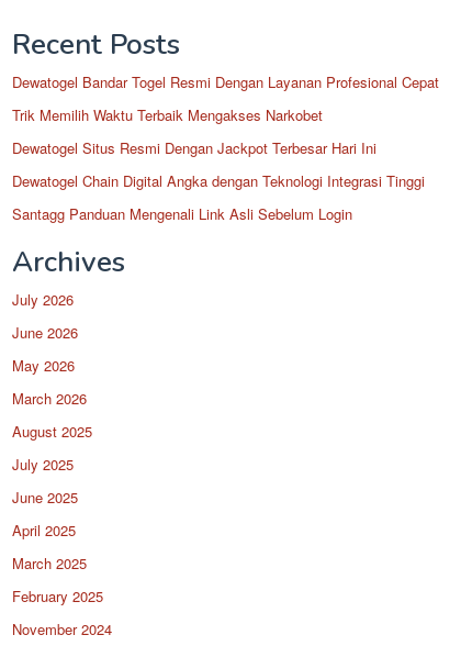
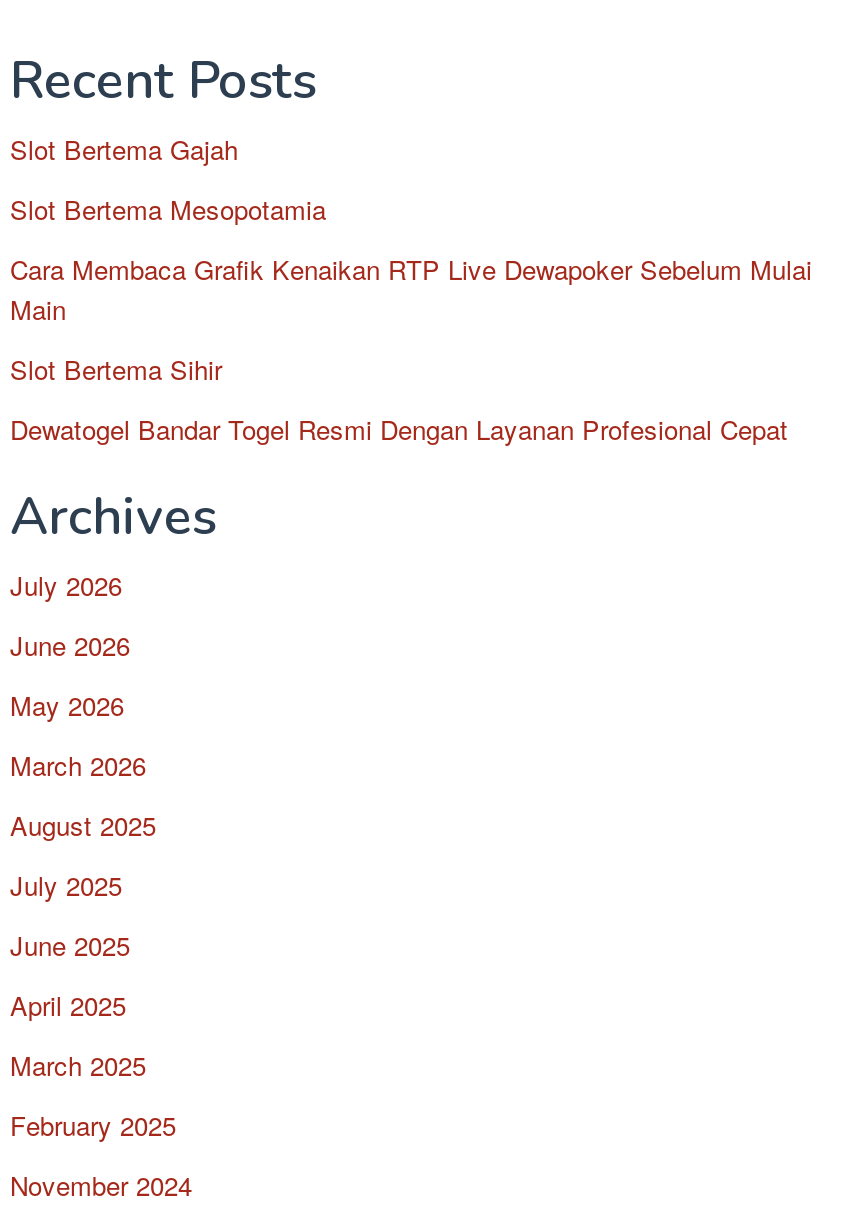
none -> [10,130,812,388] Slot Bertema Gajah | Slot Bertema Mesopotamia | Cara Membaca Grafik Kenaikan RTP Live Dewapoker Sebelum Mulai | Main | Slot Bertema Sihir
moved [12,71,439,92] -> [10,410,788,448]: Dewatogel Bandar Togel Resmi Dengan Layanan Profesional Cepat
[12,104,425,224] Trik Memilih Waktu Terbaik Mengakses Narkobet | Dewatogel Situs Resmi Dengan Jackpot Terbesar Hari Ini | Dewatogel Chain Digital Angka dengan Teknologi Integrasi Tinggi | Santagg Panduan Mengenali Link Asli Sebelum Login -> none

